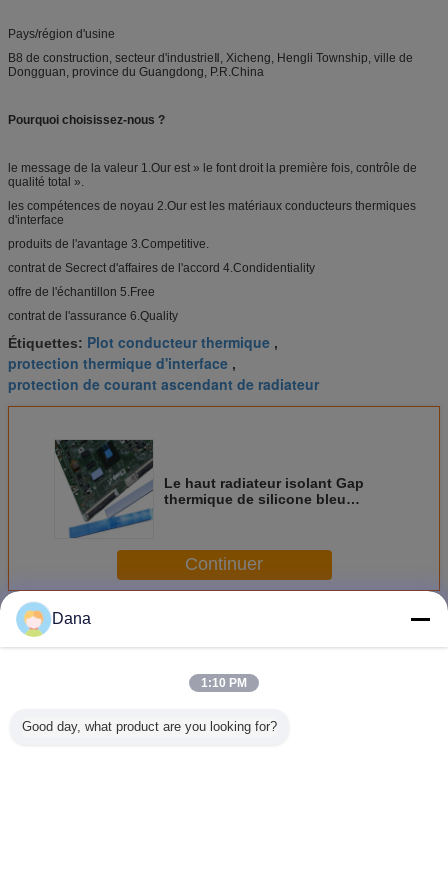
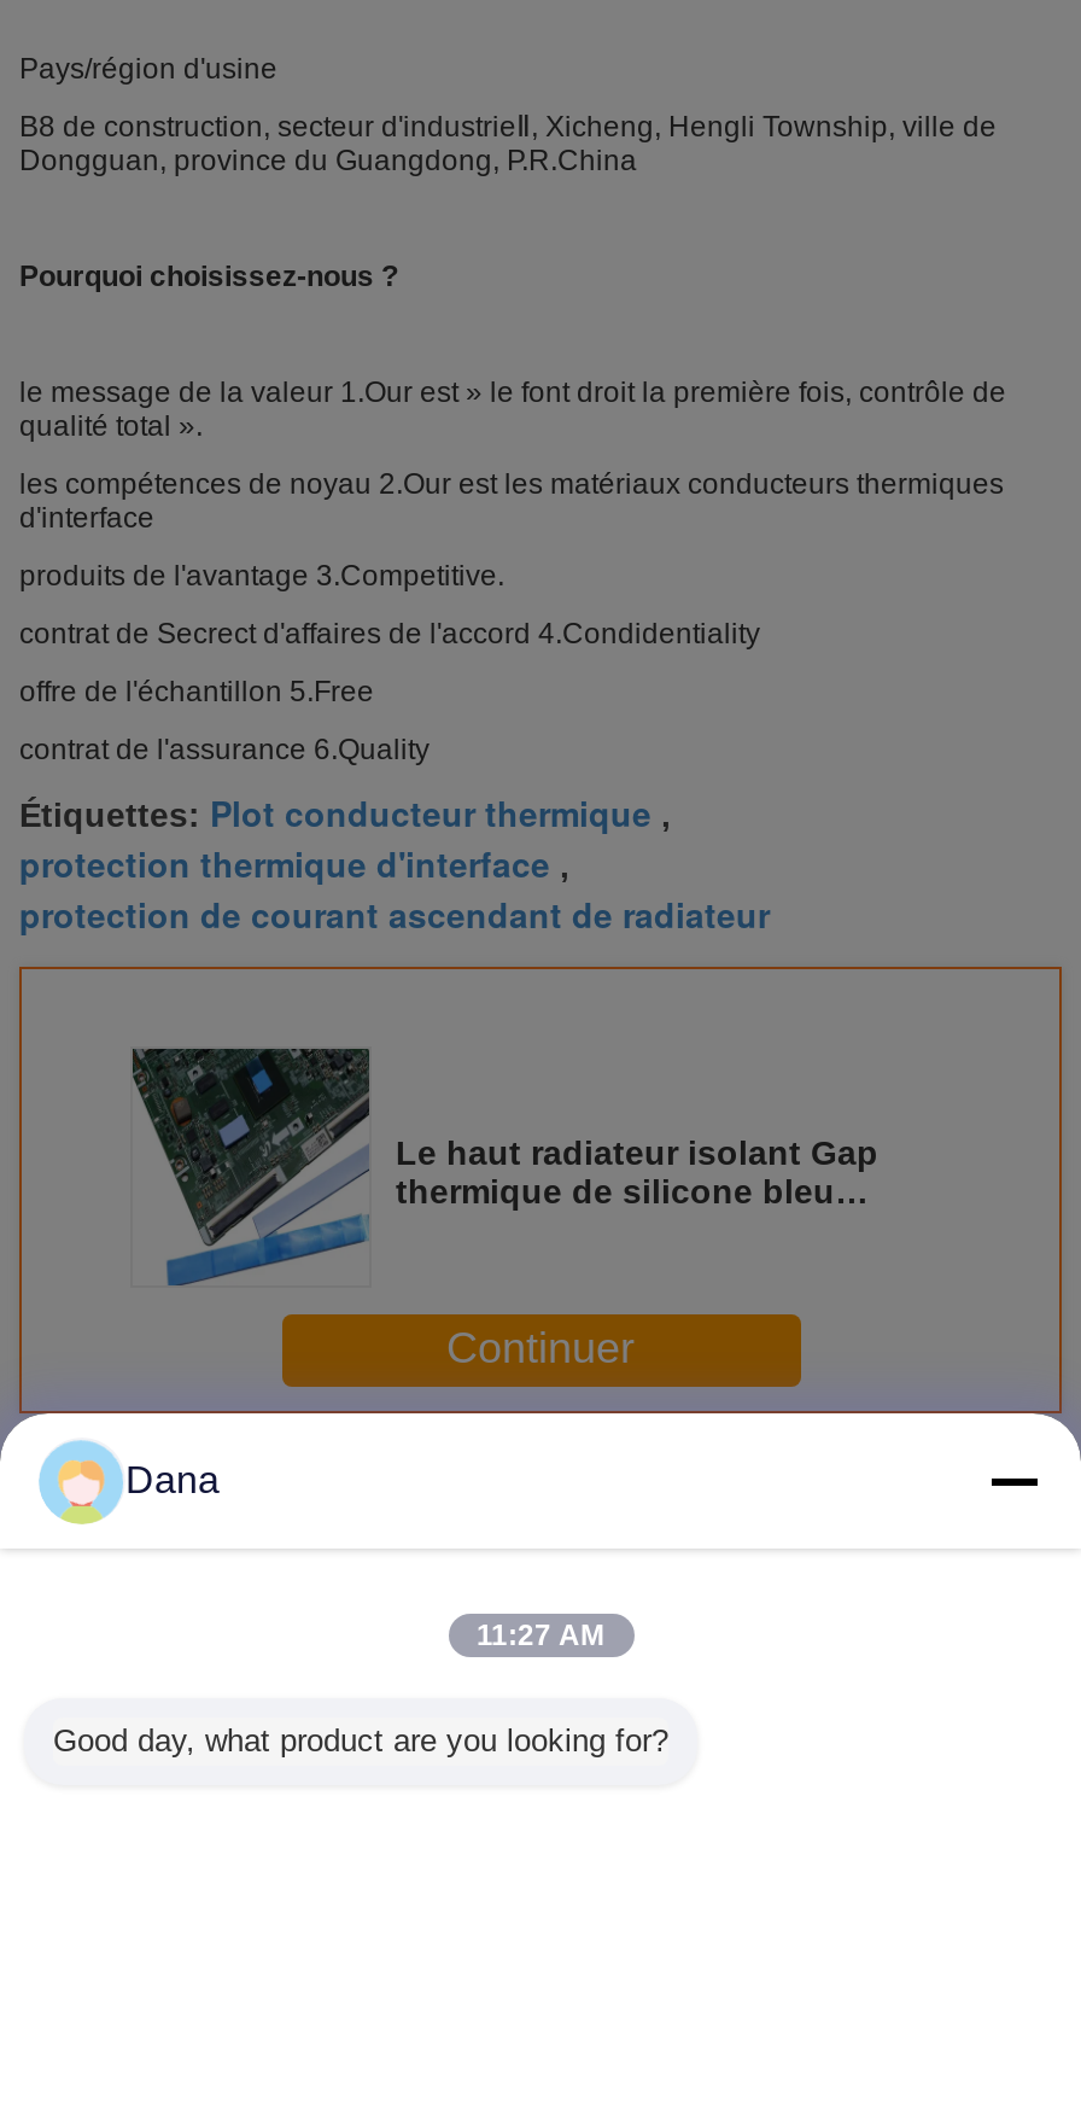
[201,676,247,690] 1:10 PM -> [477,1619,604,1652] 11:27 AM

